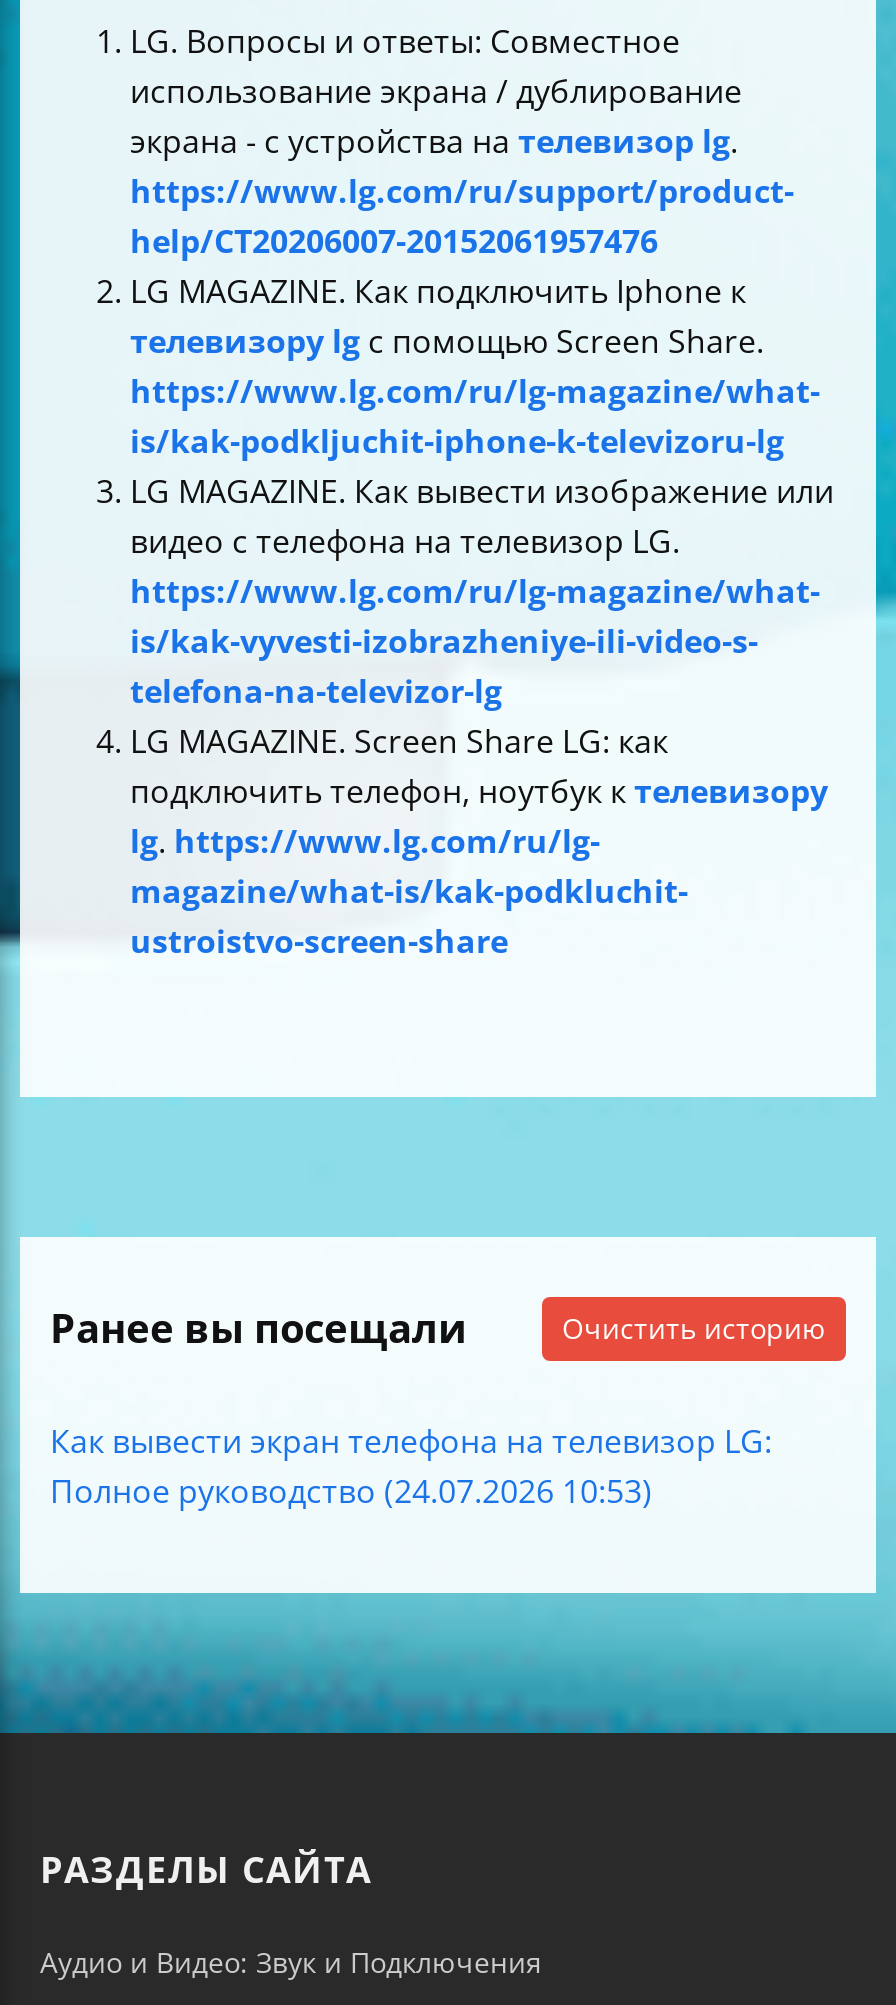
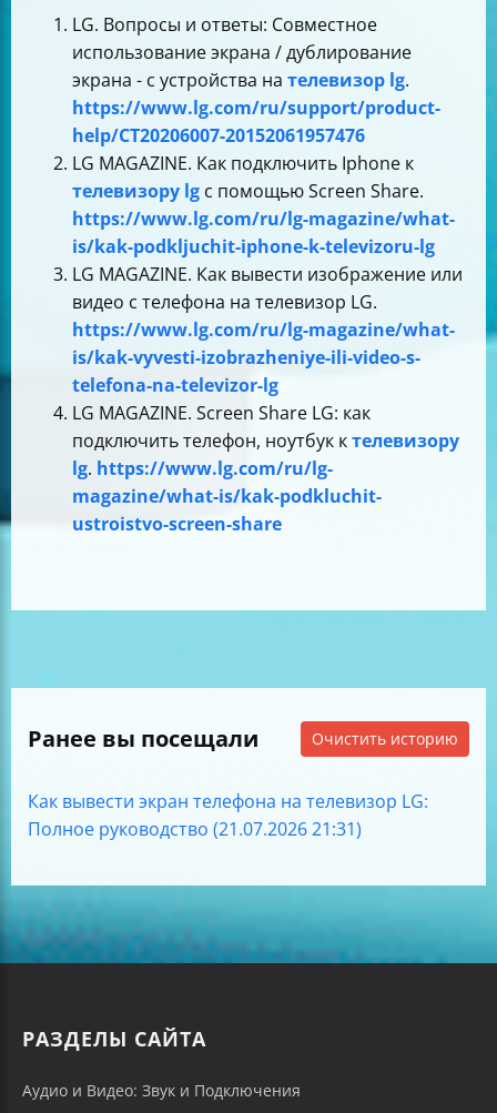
[50,1469,652,1513] Полное руководство (24.07.2026 10:53) -> [28,817,362,841] Полное руководство (21.07.2026 21:31)

